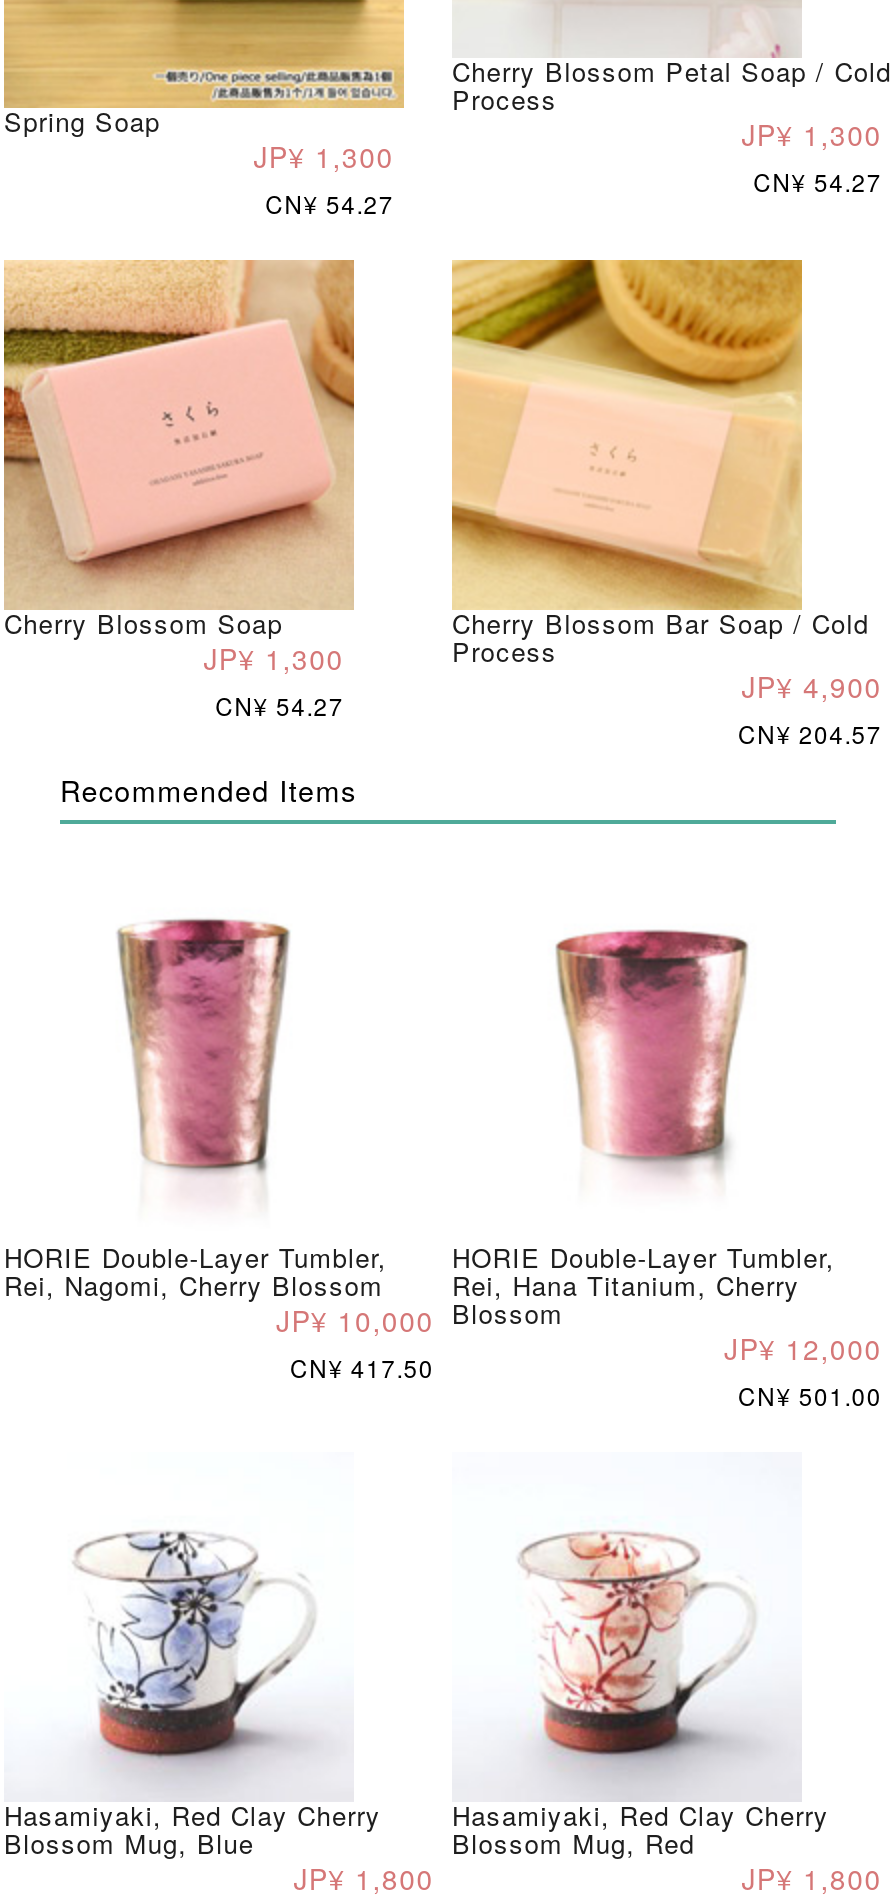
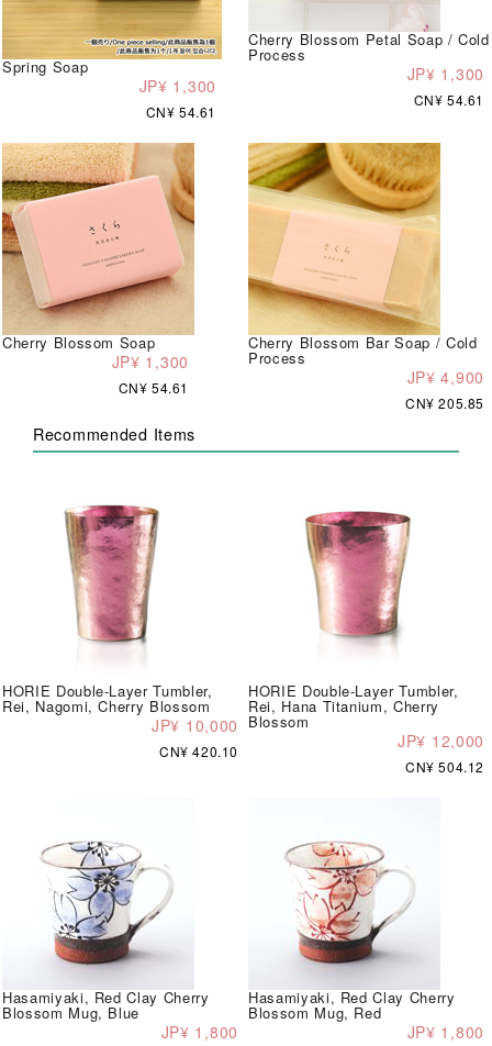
[753,163,882,197] CN¥ 54.27 -> [414,90,484,108] CN¥ 54.61
[265,185,394,219] CN¥ 54.27 -> [146,102,216,121] CN¥ 54.61
[215,687,344,721] CN¥ 54.27 -> [118,378,189,396] CN¥ 54.61
[738,715,882,749] CN¥ 204.57 -> [405,393,484,412] CN¥ 205.85
[290,1349,434,1383] CN¥ 417.50 -> [159,741,238,760] CN¥ 420.10
[738,1377,882,1411] CN¥ 501.00 -> [405,756,484,775] CN¥ 504.12

